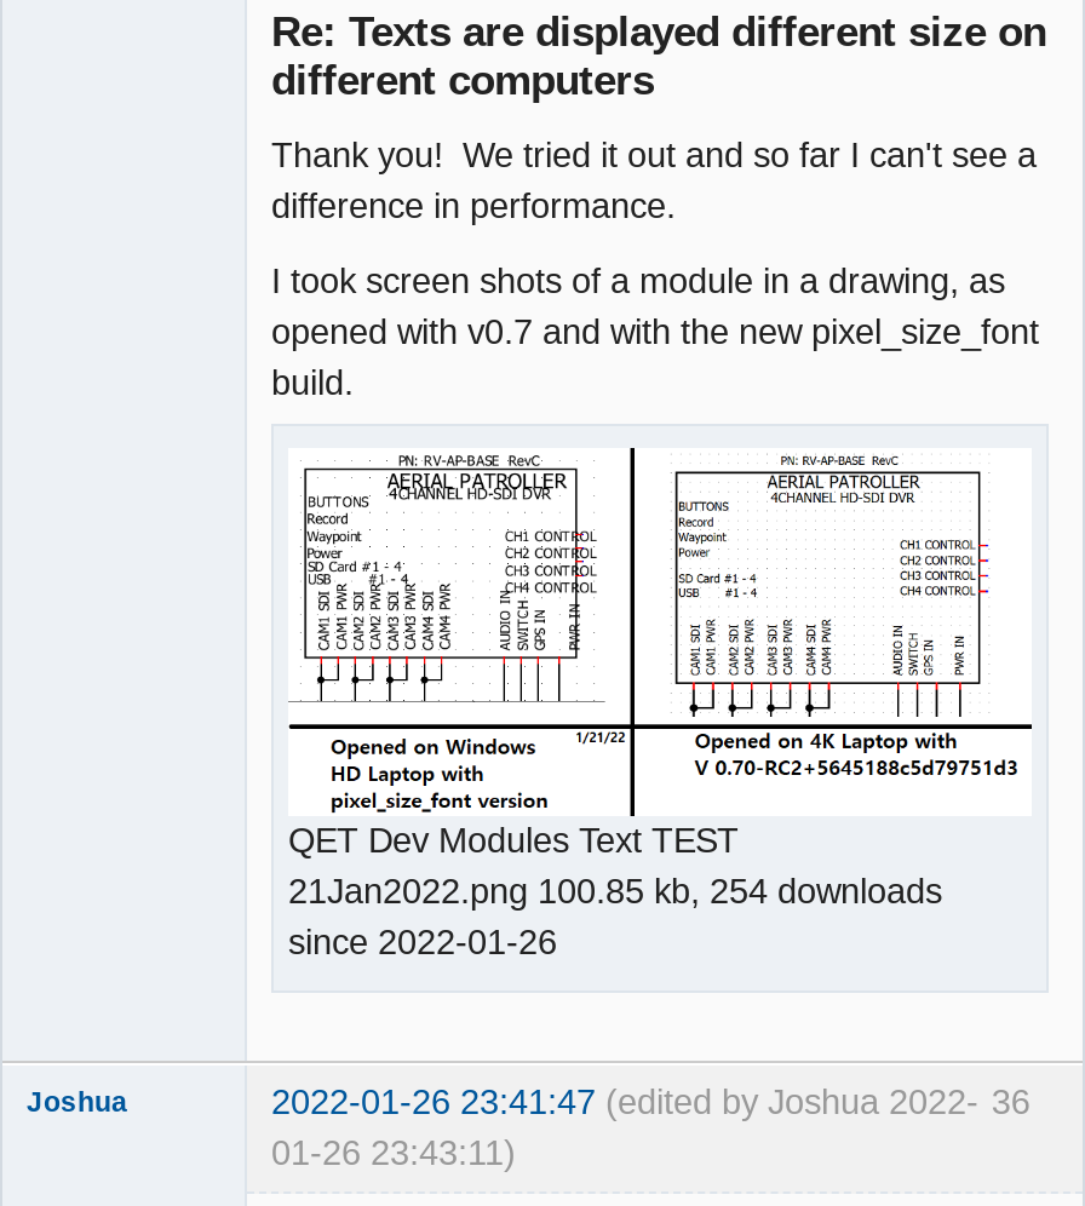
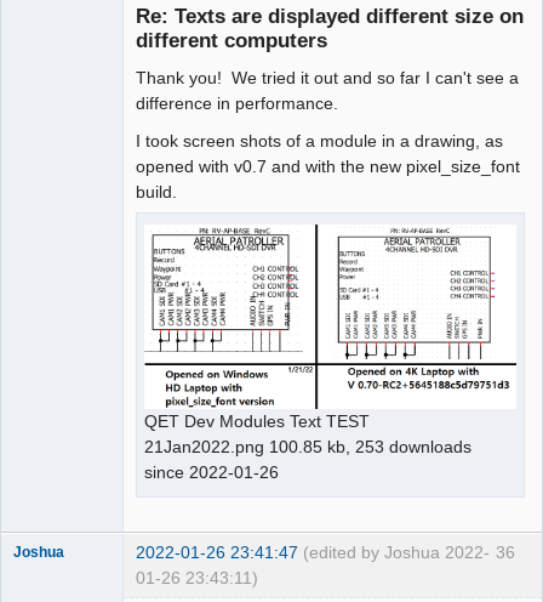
[288,873,942,912] 21Jan2022.png 100.85 kb, 254 downloads -> [144,438,471,457] 21Jan2022.png 100.85 kb, 253 downloads

